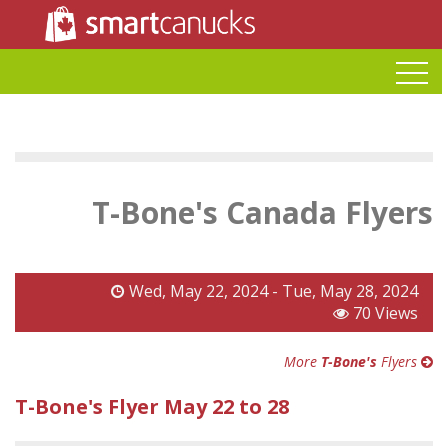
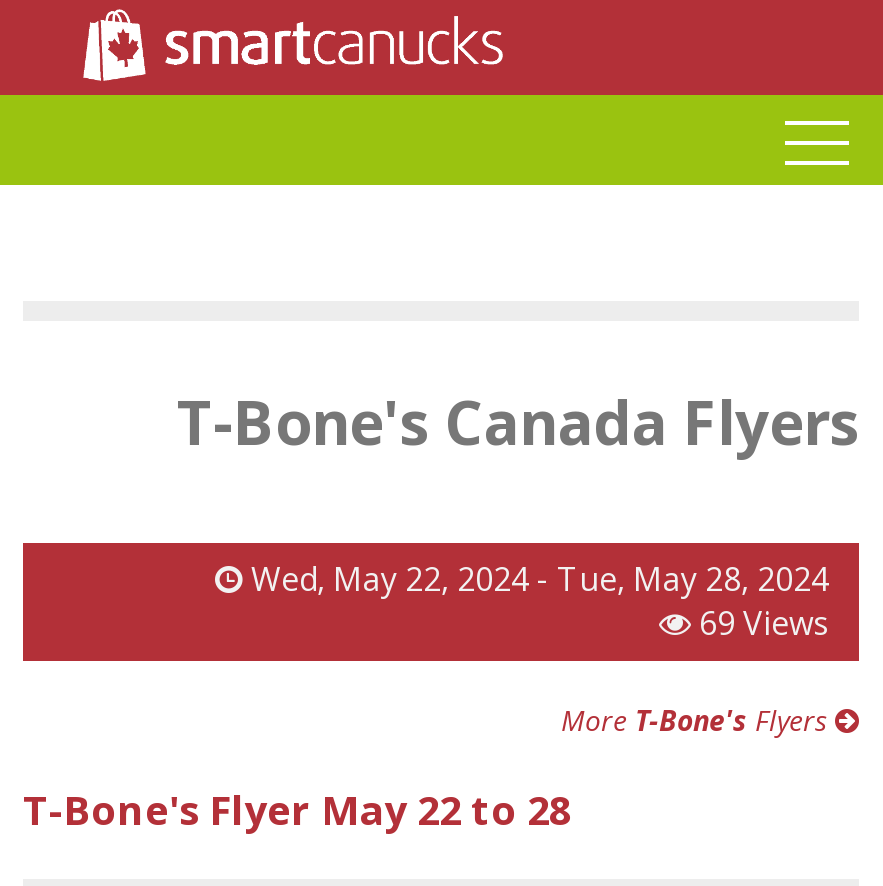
[353,302,418,324] 70 Views -> [699,601,829,645] 69 Views

